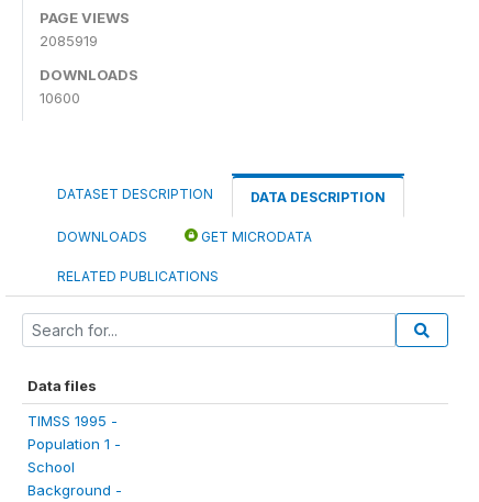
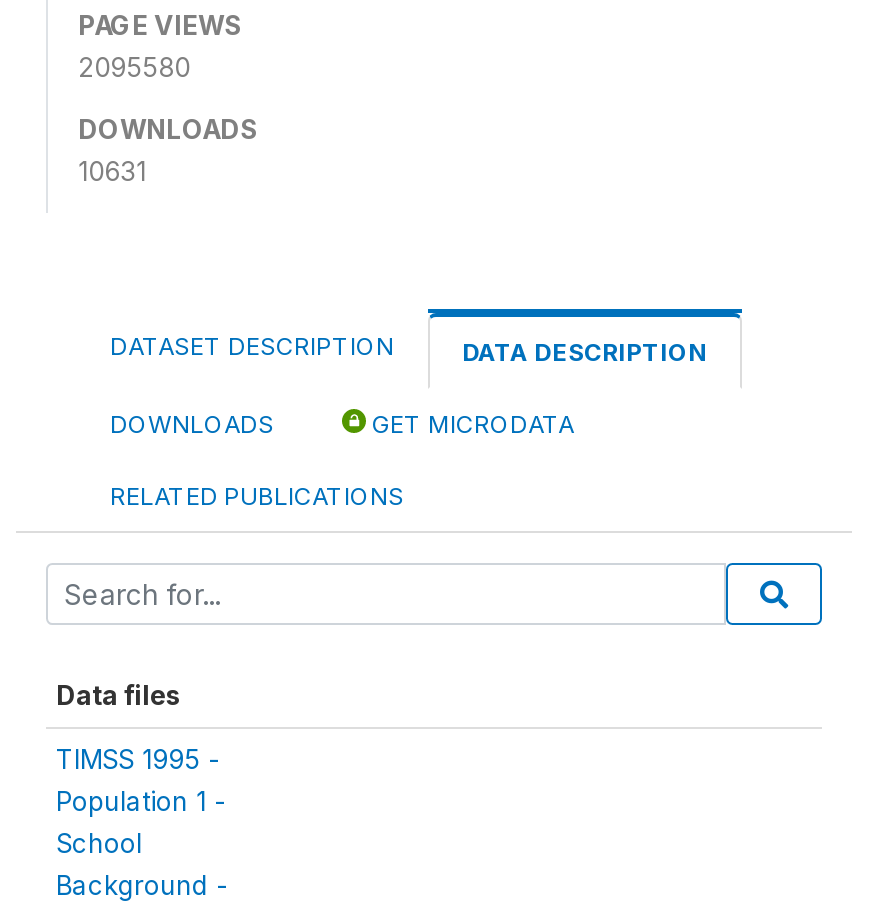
[40,32,98,49] 2085919 -> [78,51,190,83] 2095580
[40,89,80,107] 10600 -> [78,155,146,187] 10631

